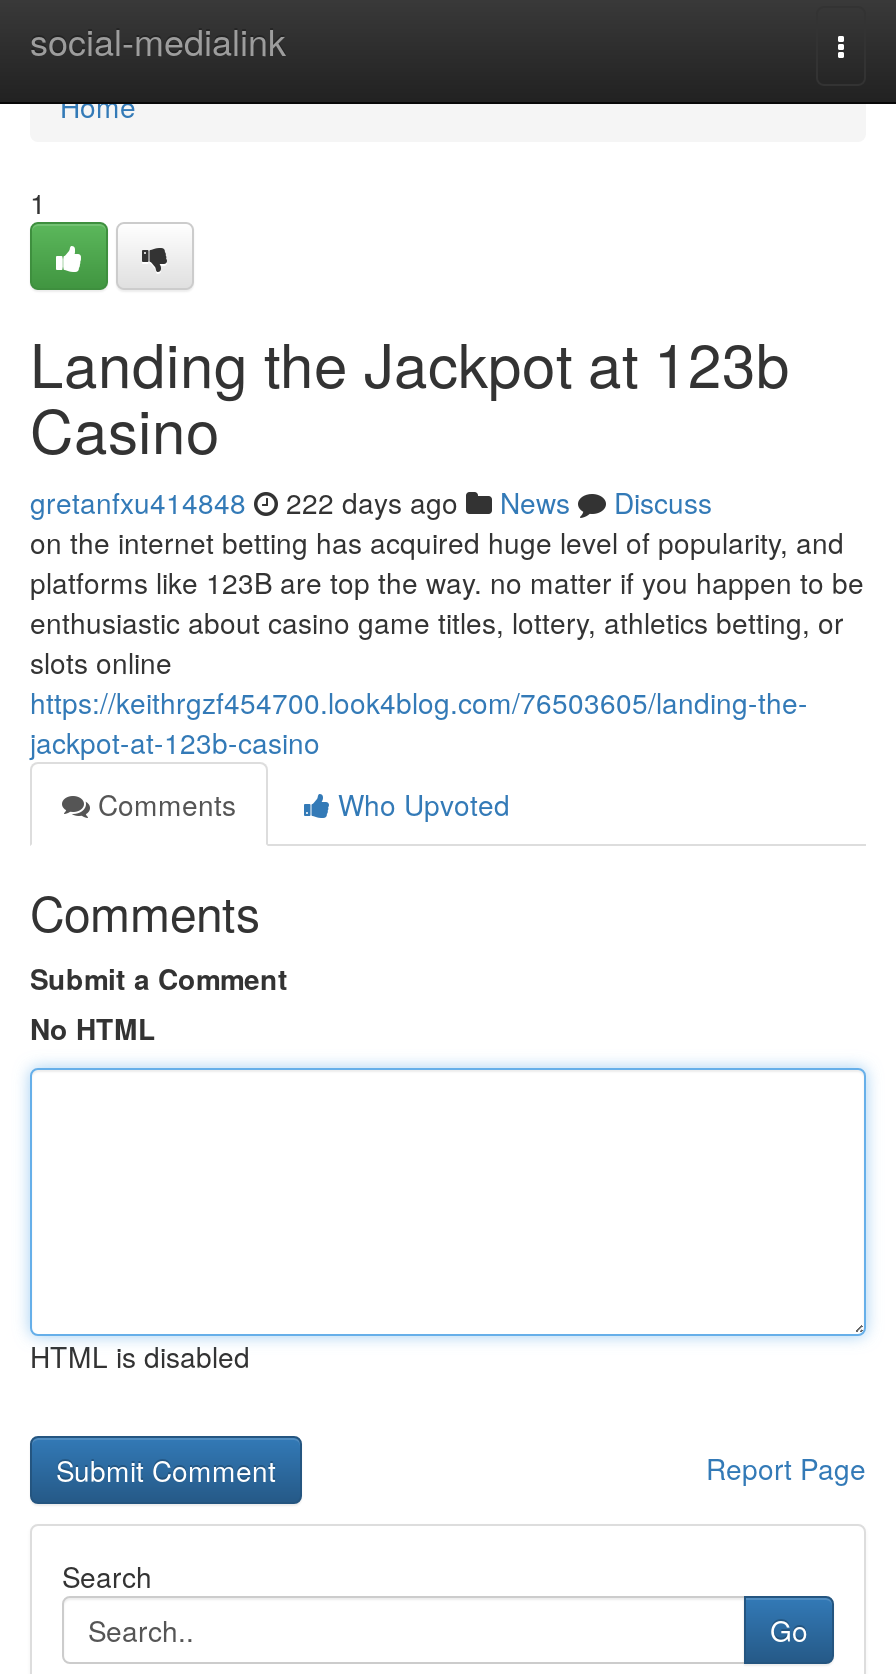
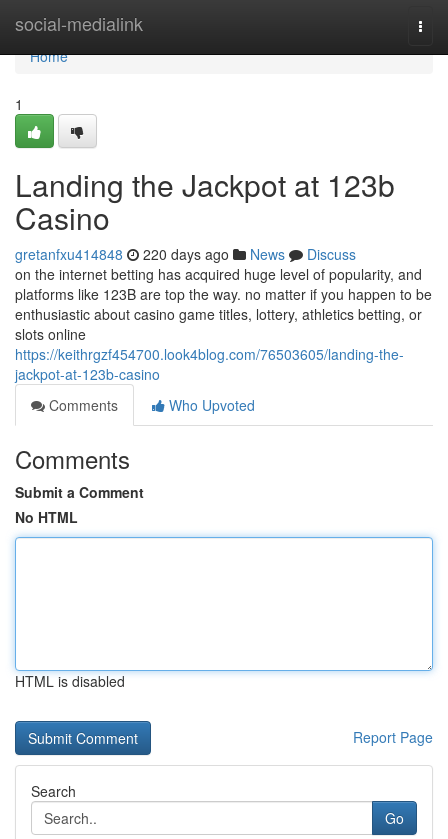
[30,482,712,522] gretanfxu414848 222 days ago News Discuss -> [15,244,356,264] gretanfxu414848 220 days ago News Discuss

